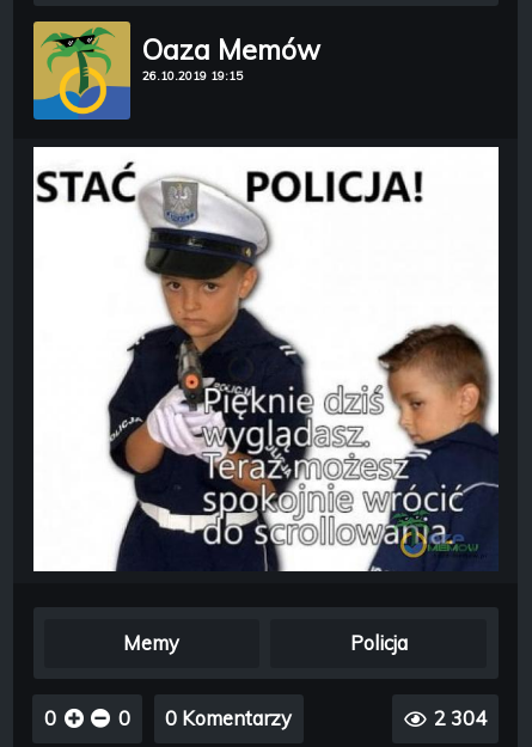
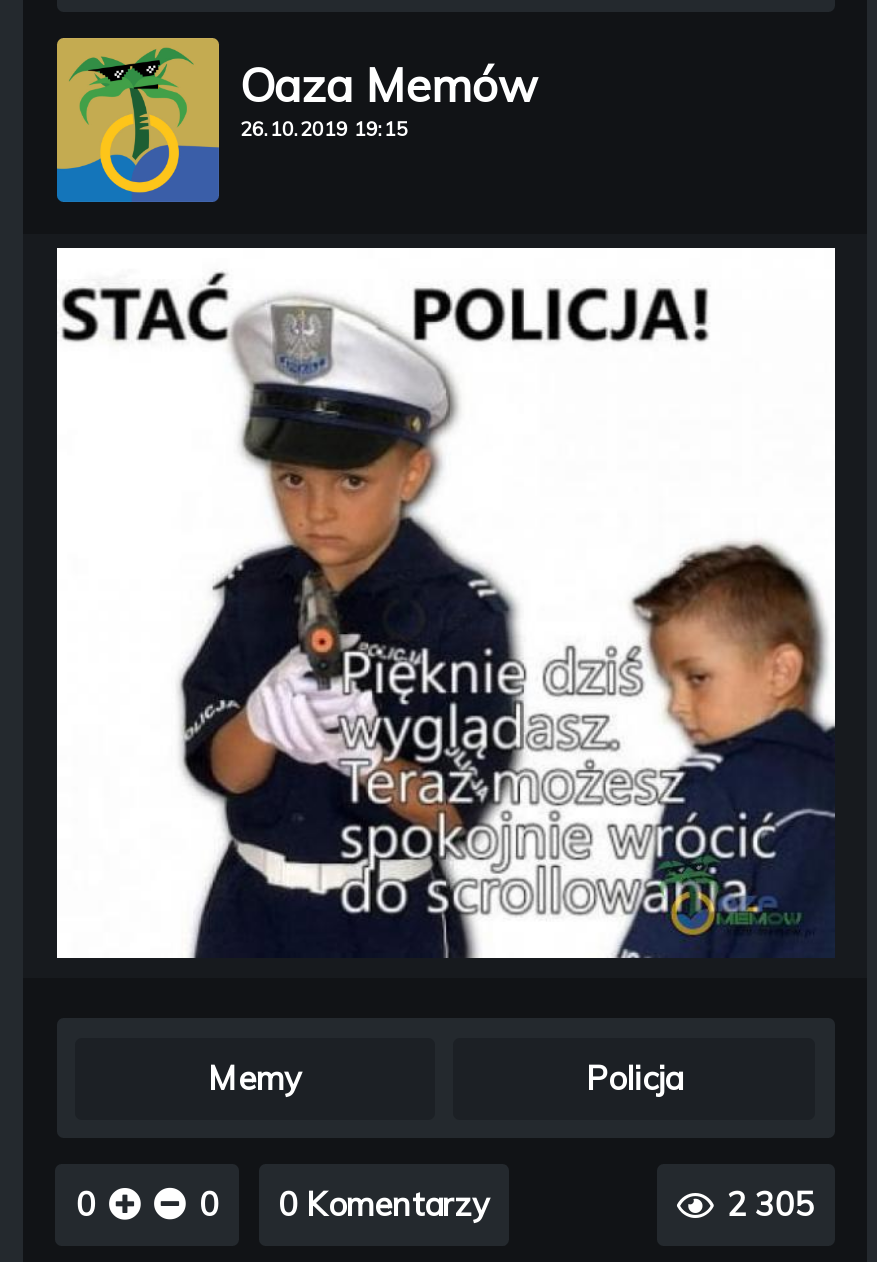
[434,707,486,731] 2 304 -> [726,1185,814,1225] 2 305

